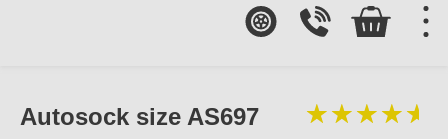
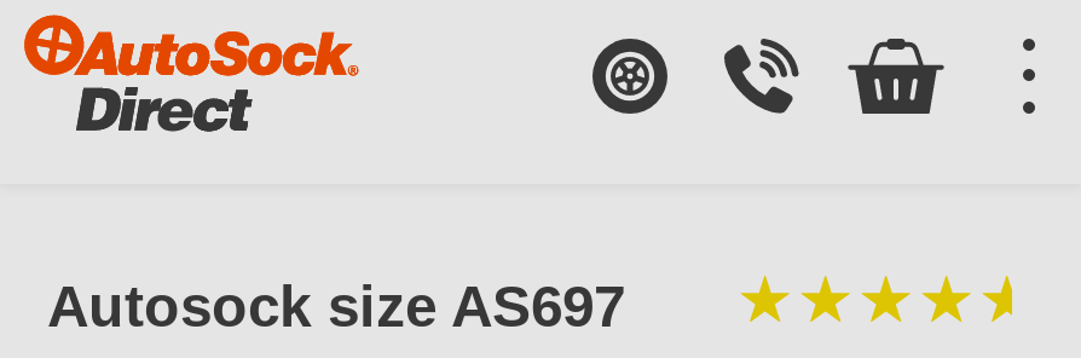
none -> [21,12,362,135] [image]

